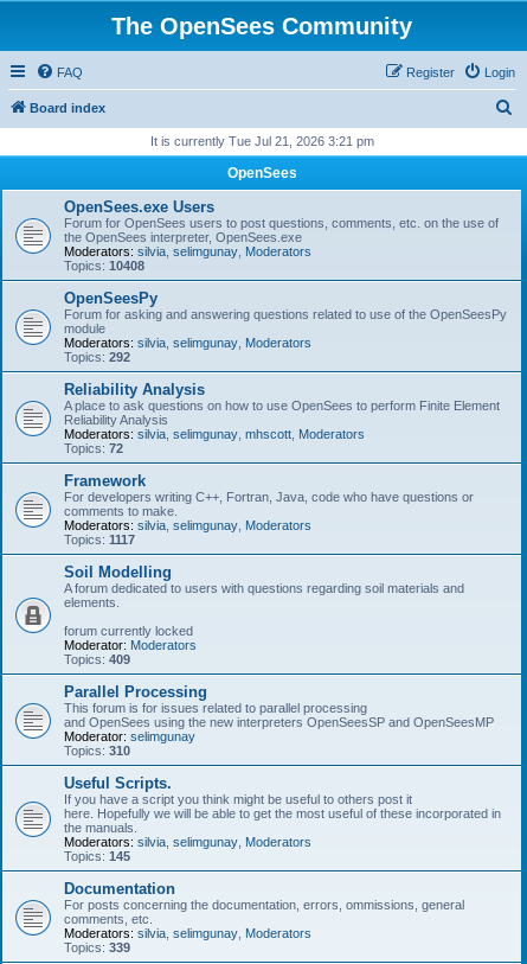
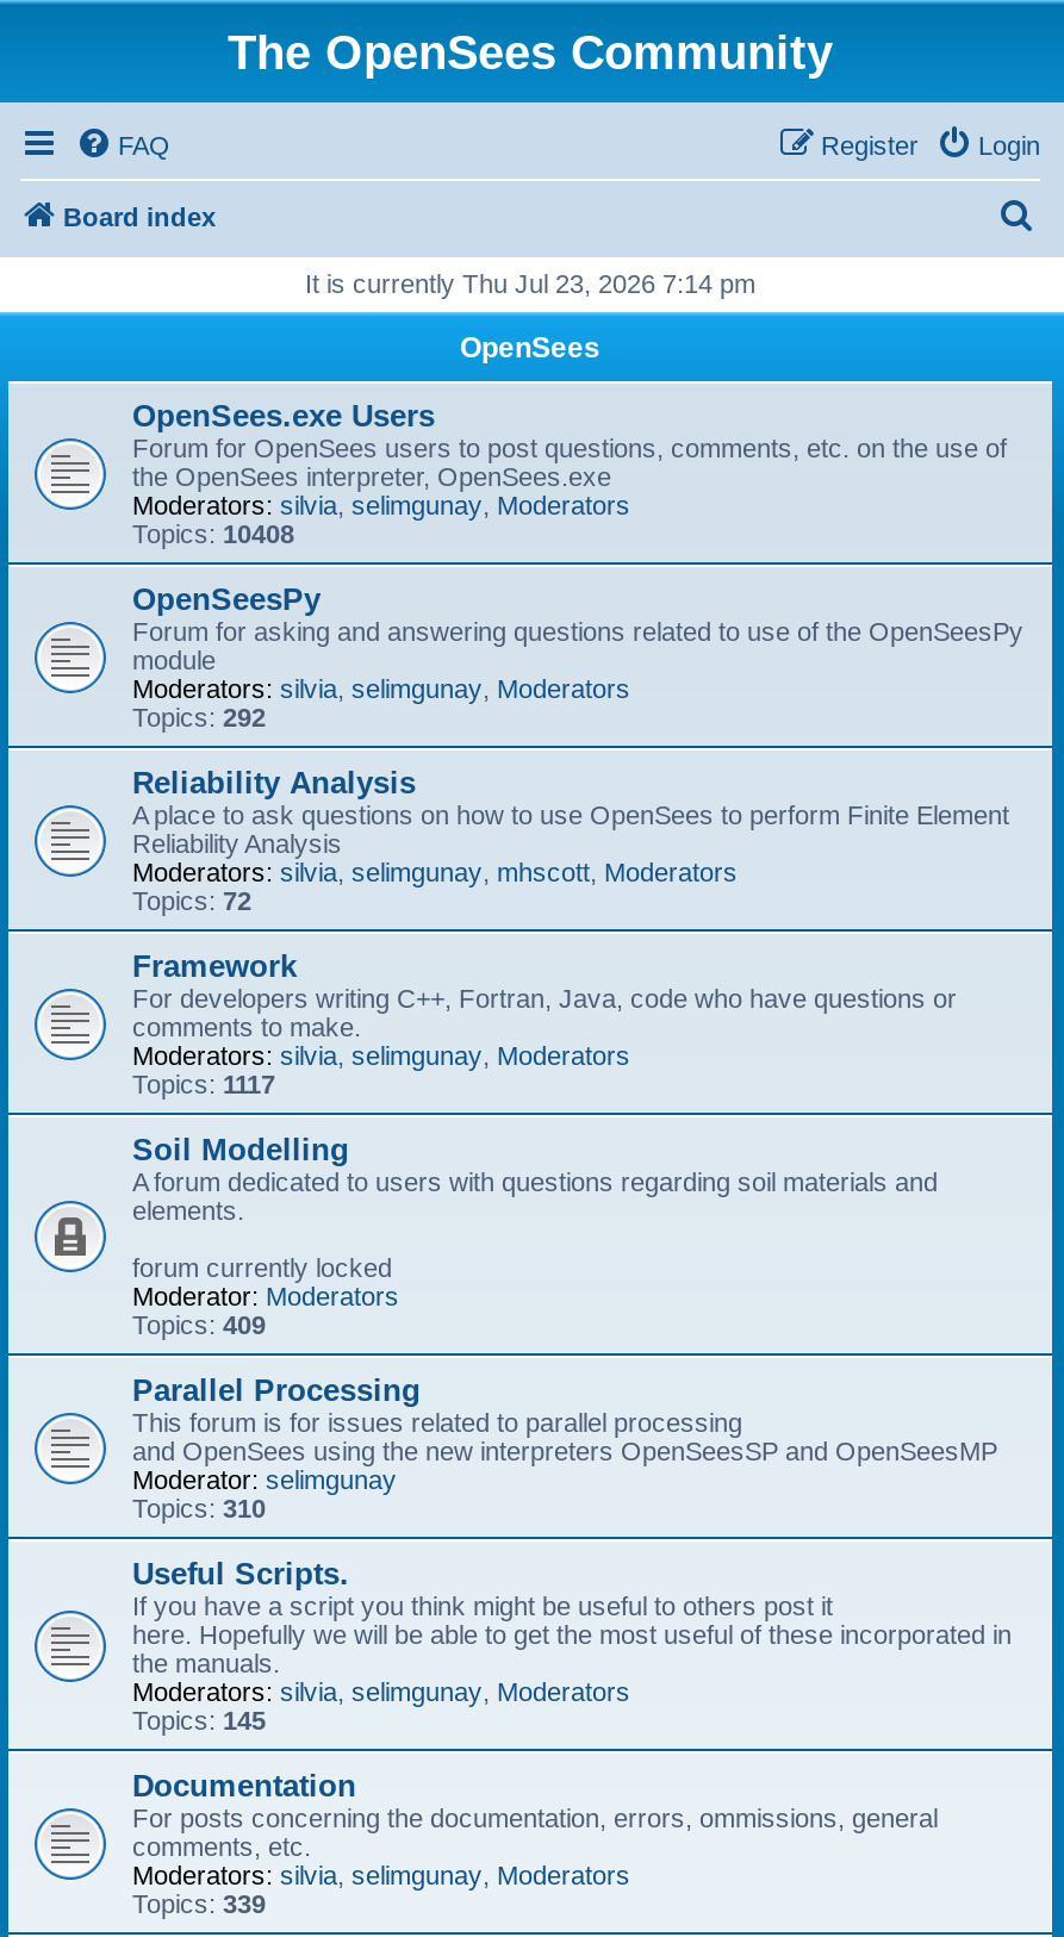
[150,134,374,148] It is currently Tue Jul 21, 2026 3:21 pm -> [305,269,755,298] It is currently Thu Jul 23, 2026 7:14 pm

